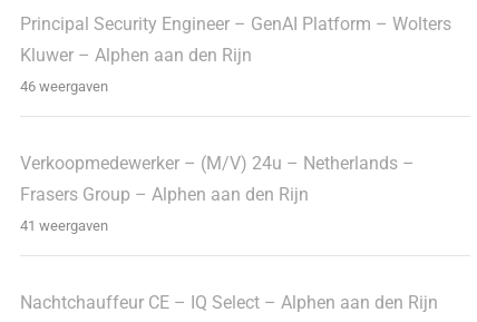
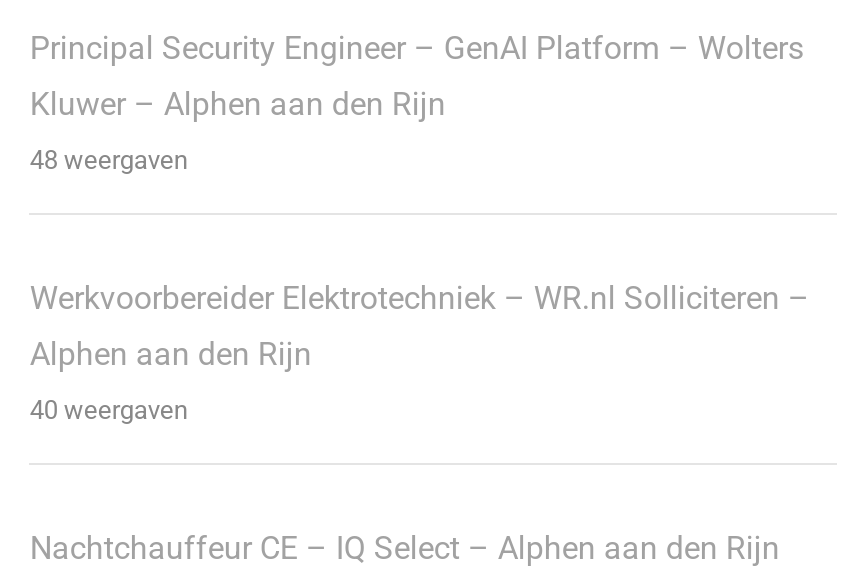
[21,78,109,95] 46 weergaven -> [30,146,188,176] 48 weergaven
[21,153,415,174] Verkoopmedewerker – (M/V) 24u – Netherlands – -> [30,280,810,318] Werkvoorbereider Elektrotechniek – WR.nl Solliciteren –
[21,184,309,205] Frasers Group – Alphen aan den Rijn -> [30,336,312,374] Alphen aan den Rijn
[21,218,109,234] 41 weergaven -> [30,396,188,426] 40 weergaven

